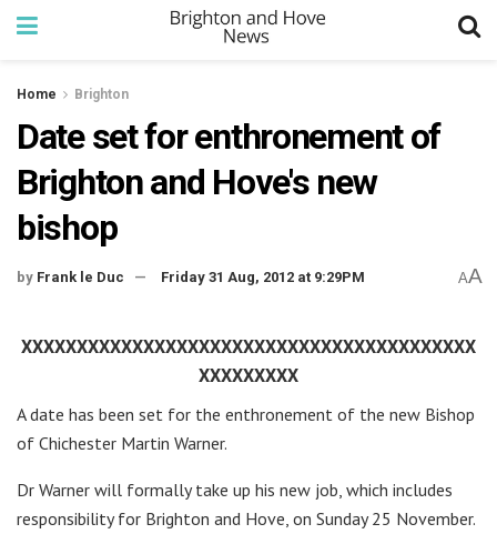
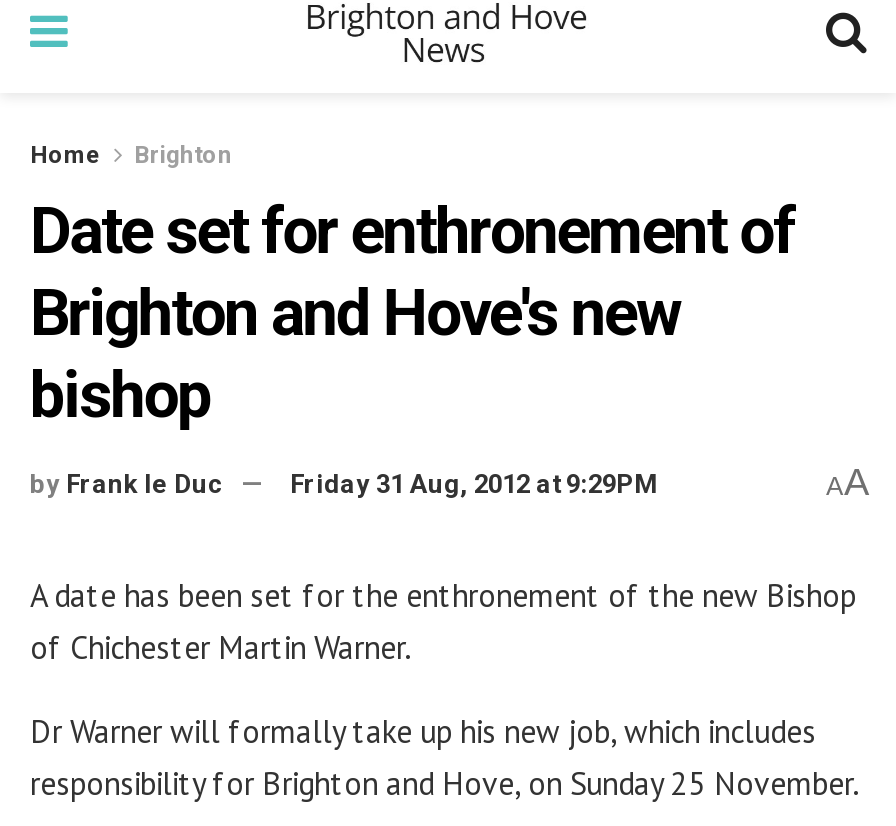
[21,336,476,386] XXXXXXXXXXXXXXXXXXXXXXXXXXXXXXXXXXXXXXXXX | XXXXXXXXX -> none

